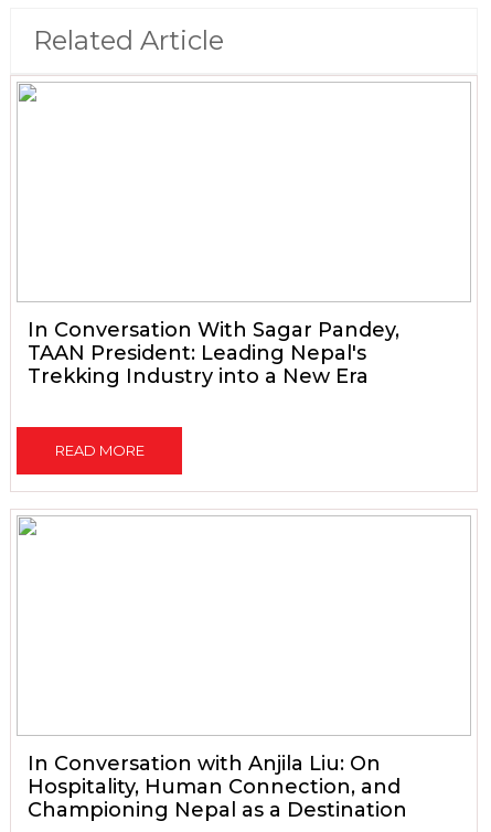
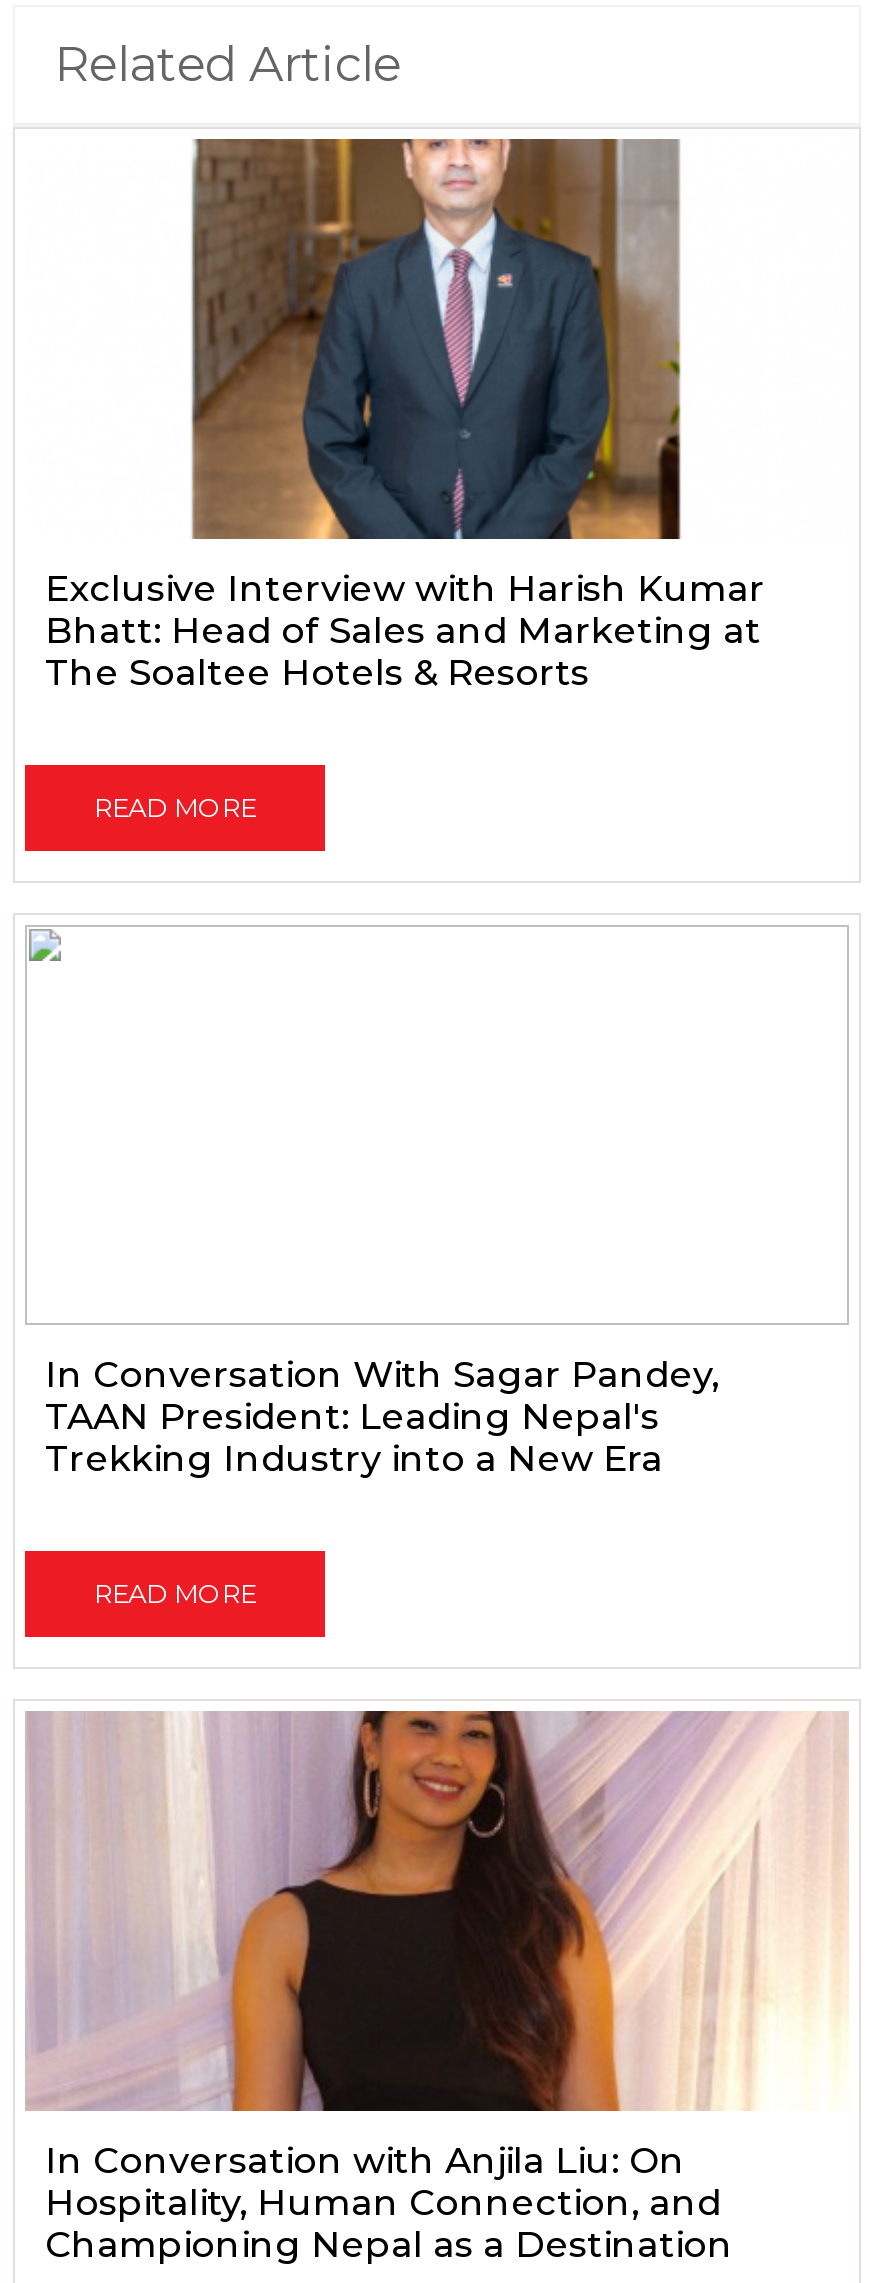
none -> [45,137,765,823] [image] | Exclusive Interview with Harish Kumar | Bhatt: Head of Sales and Marketing at | The Soaltee Hotels & Resorts | READ MORE
none -> [25,1709,847,2113] [image]

